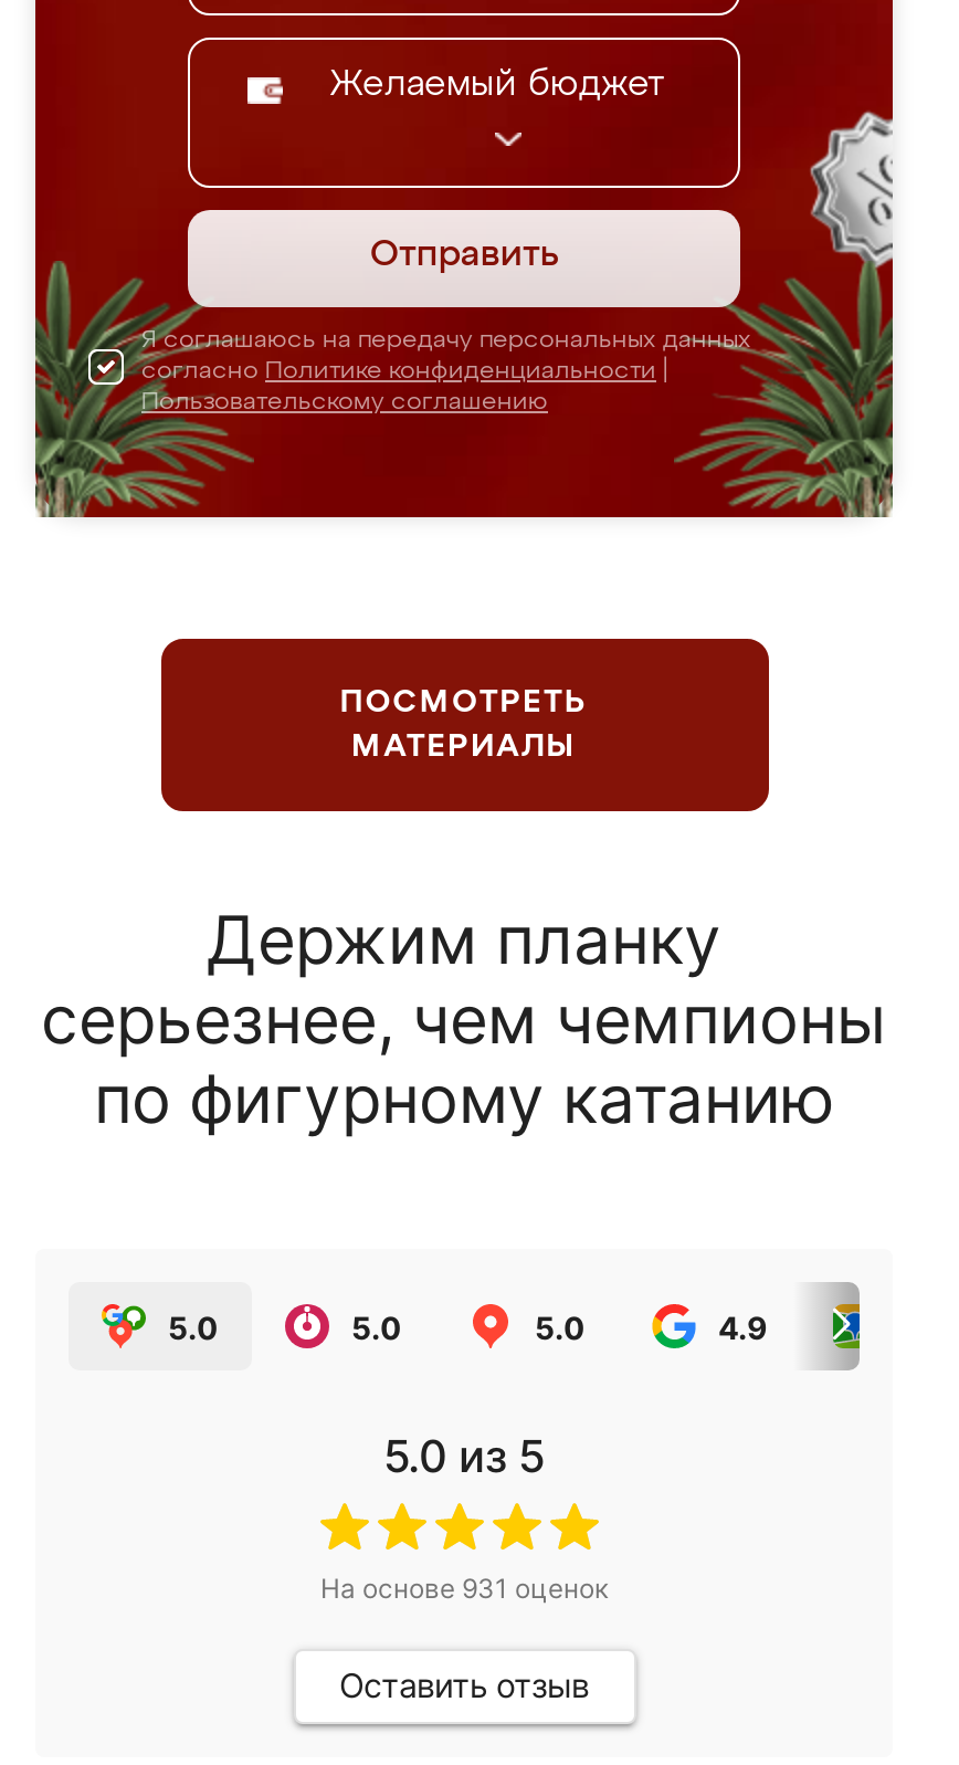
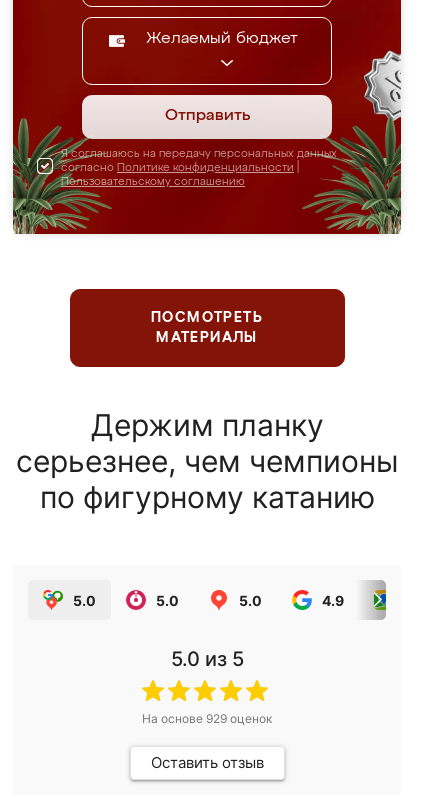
[320,1572,608,1605] На основе 931 оценок -> [142,711,272,726] На основе 929 оценок

